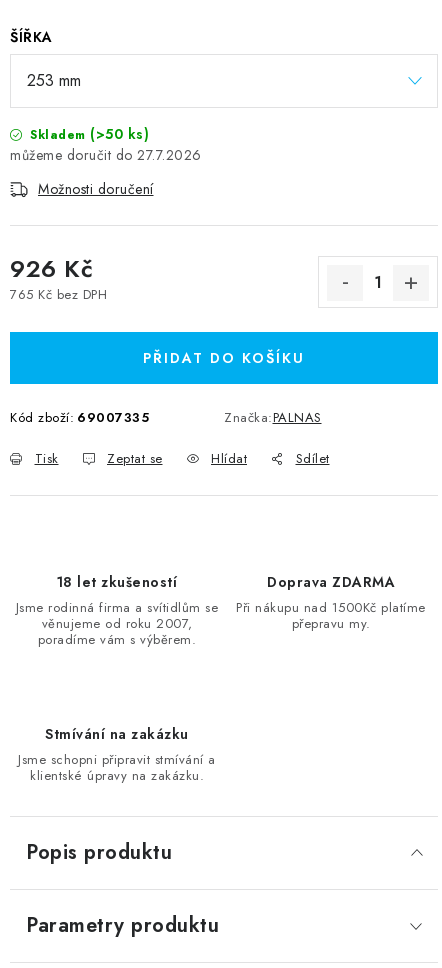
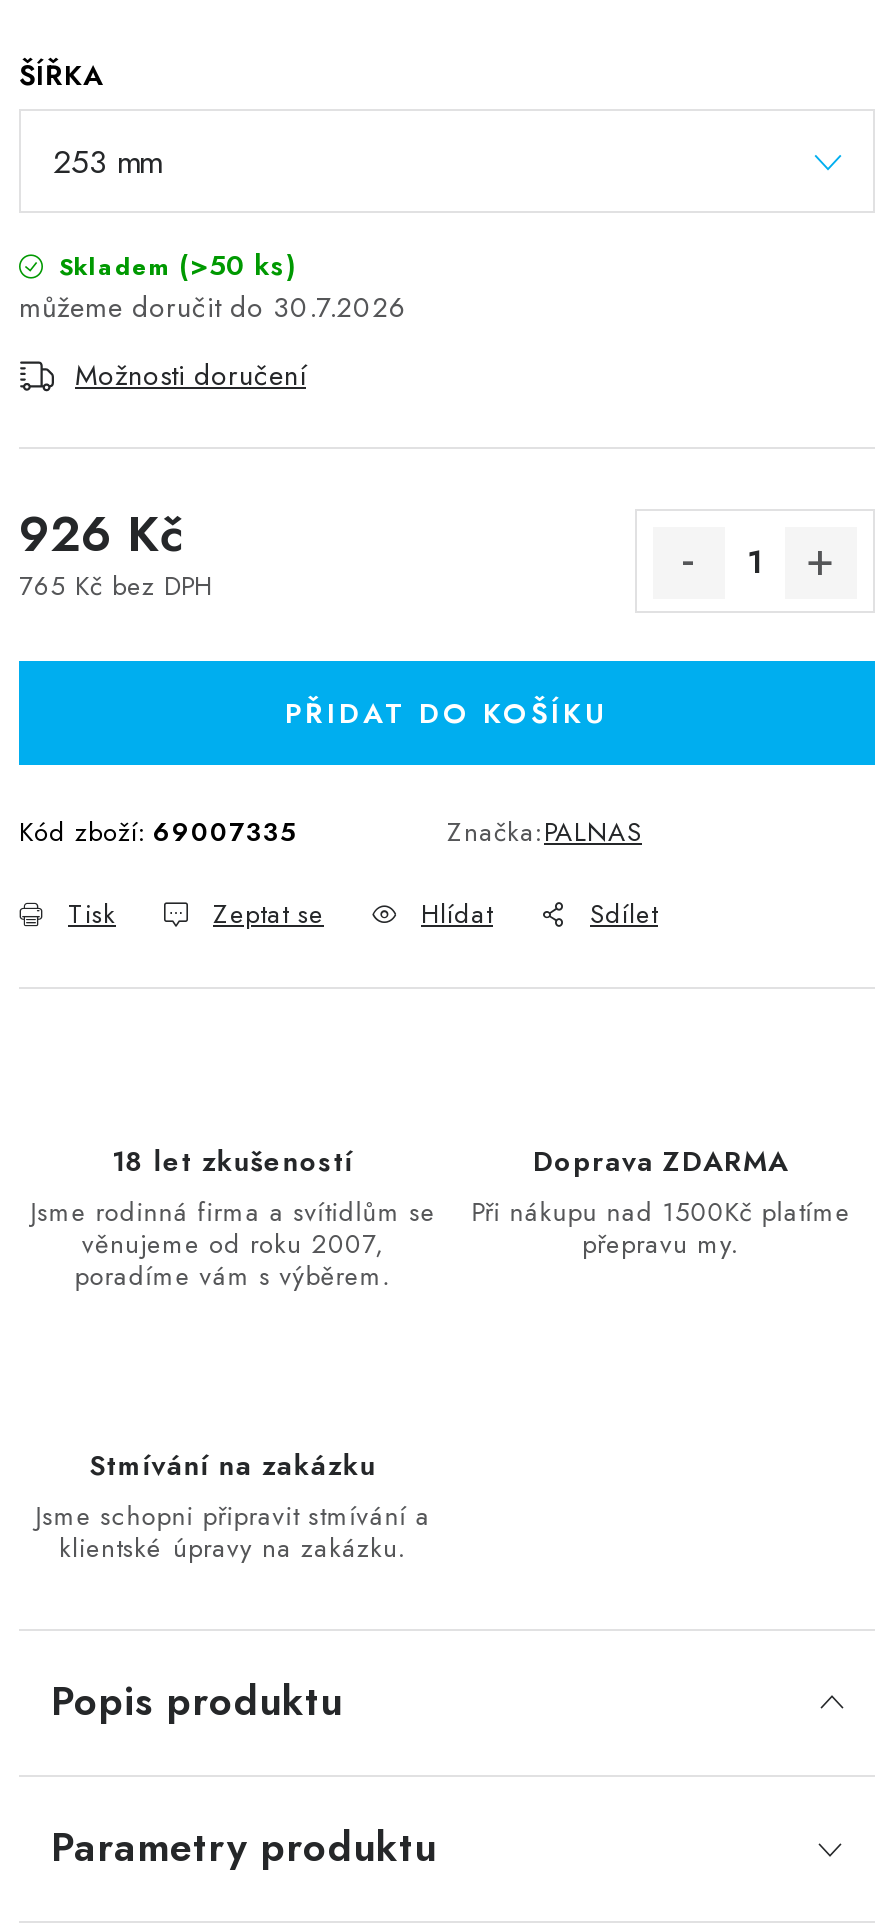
[137,145,201,165] 27.7.2026 -> [273,287,408,327] 30.7.2026

